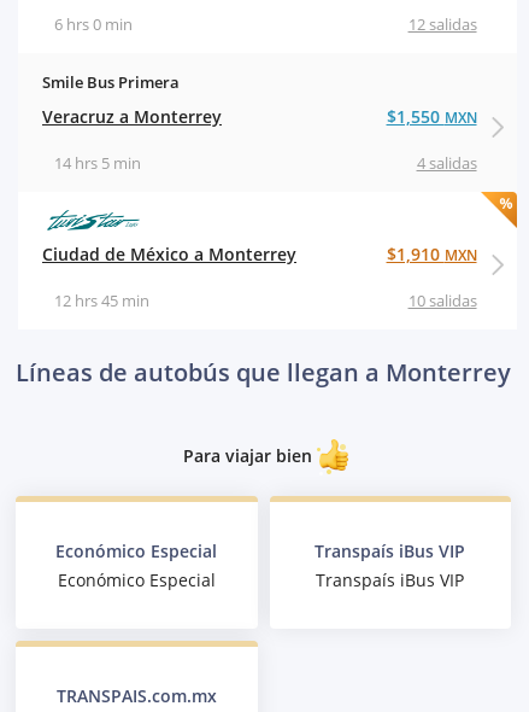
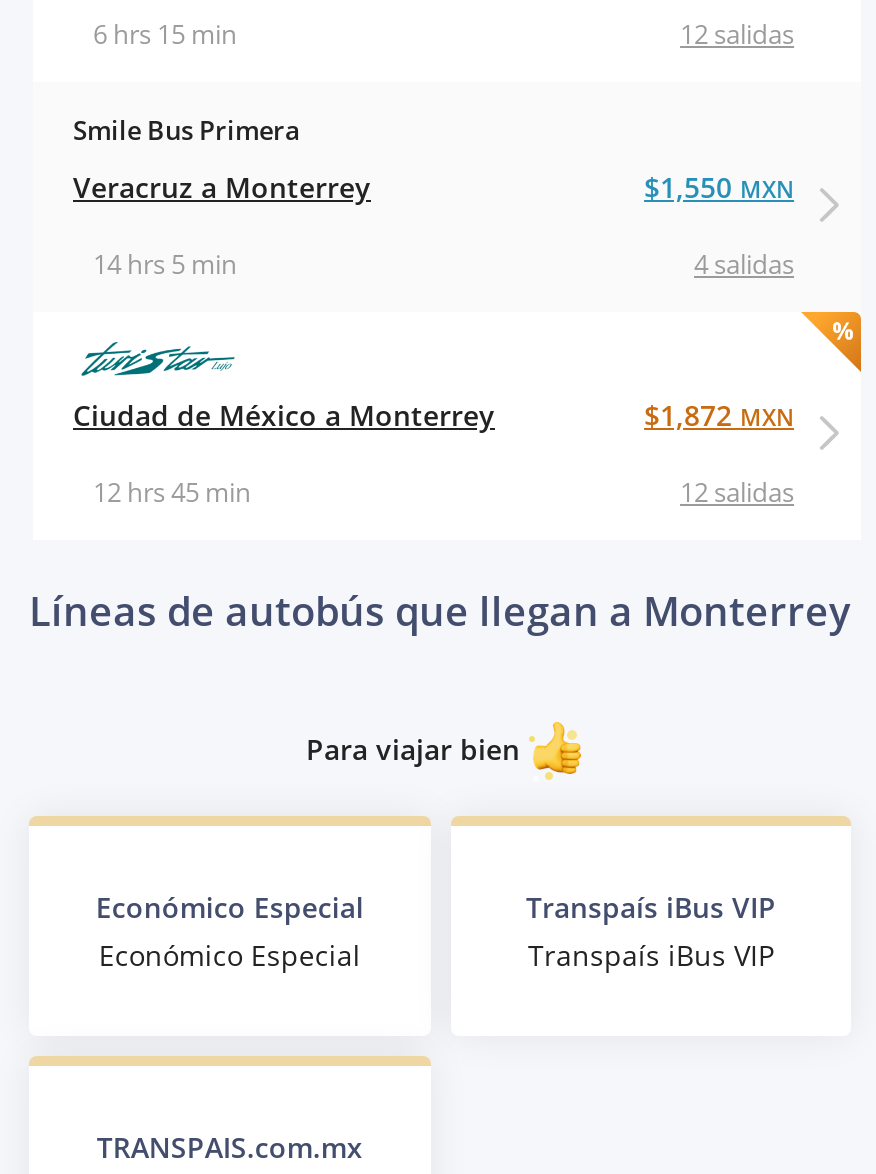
[54,13,133,35] 6 hrs 0 min -> [93,16,237,52] 6 hrs 15 min
[386,243,477,265] $1,910 MXN -> [644,396,794,434] $1,872 MXN
[408,290,477,311] 10 salidas -> [680,474,794,510] 12 salidas

